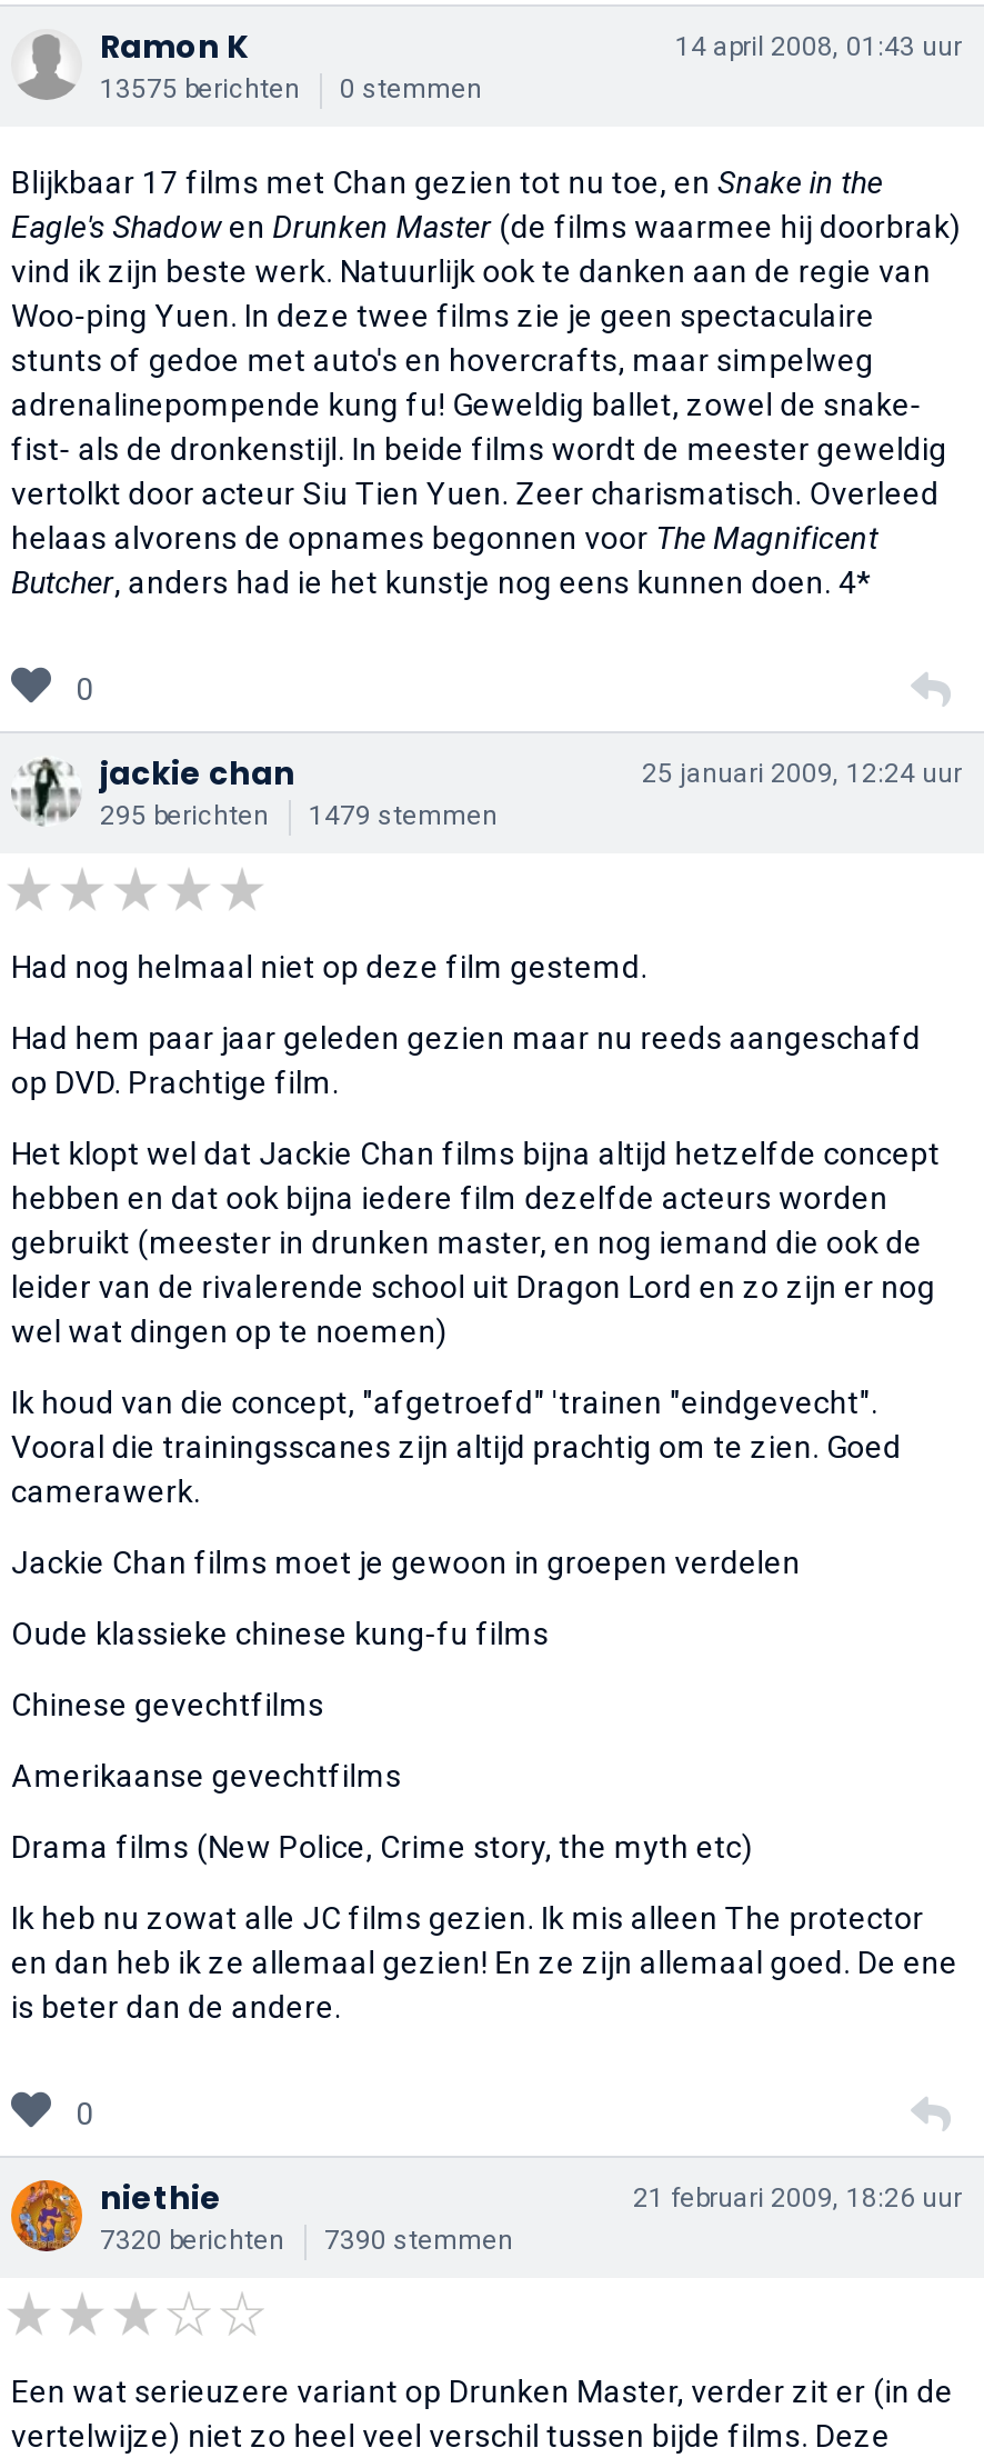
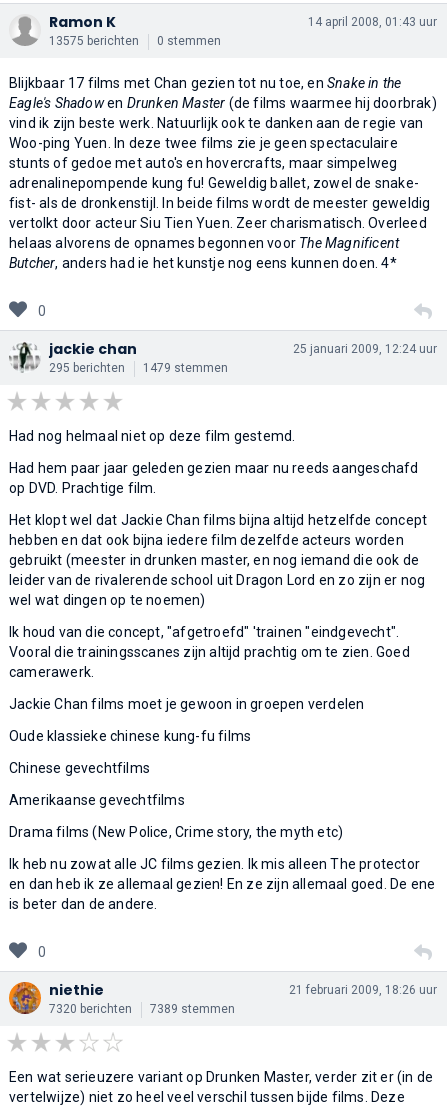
[100,2224,513,2255] 7320 berichten 7390 stemmen -> [49,1002,235,1016] 7320 berichten 7389 stemmen

